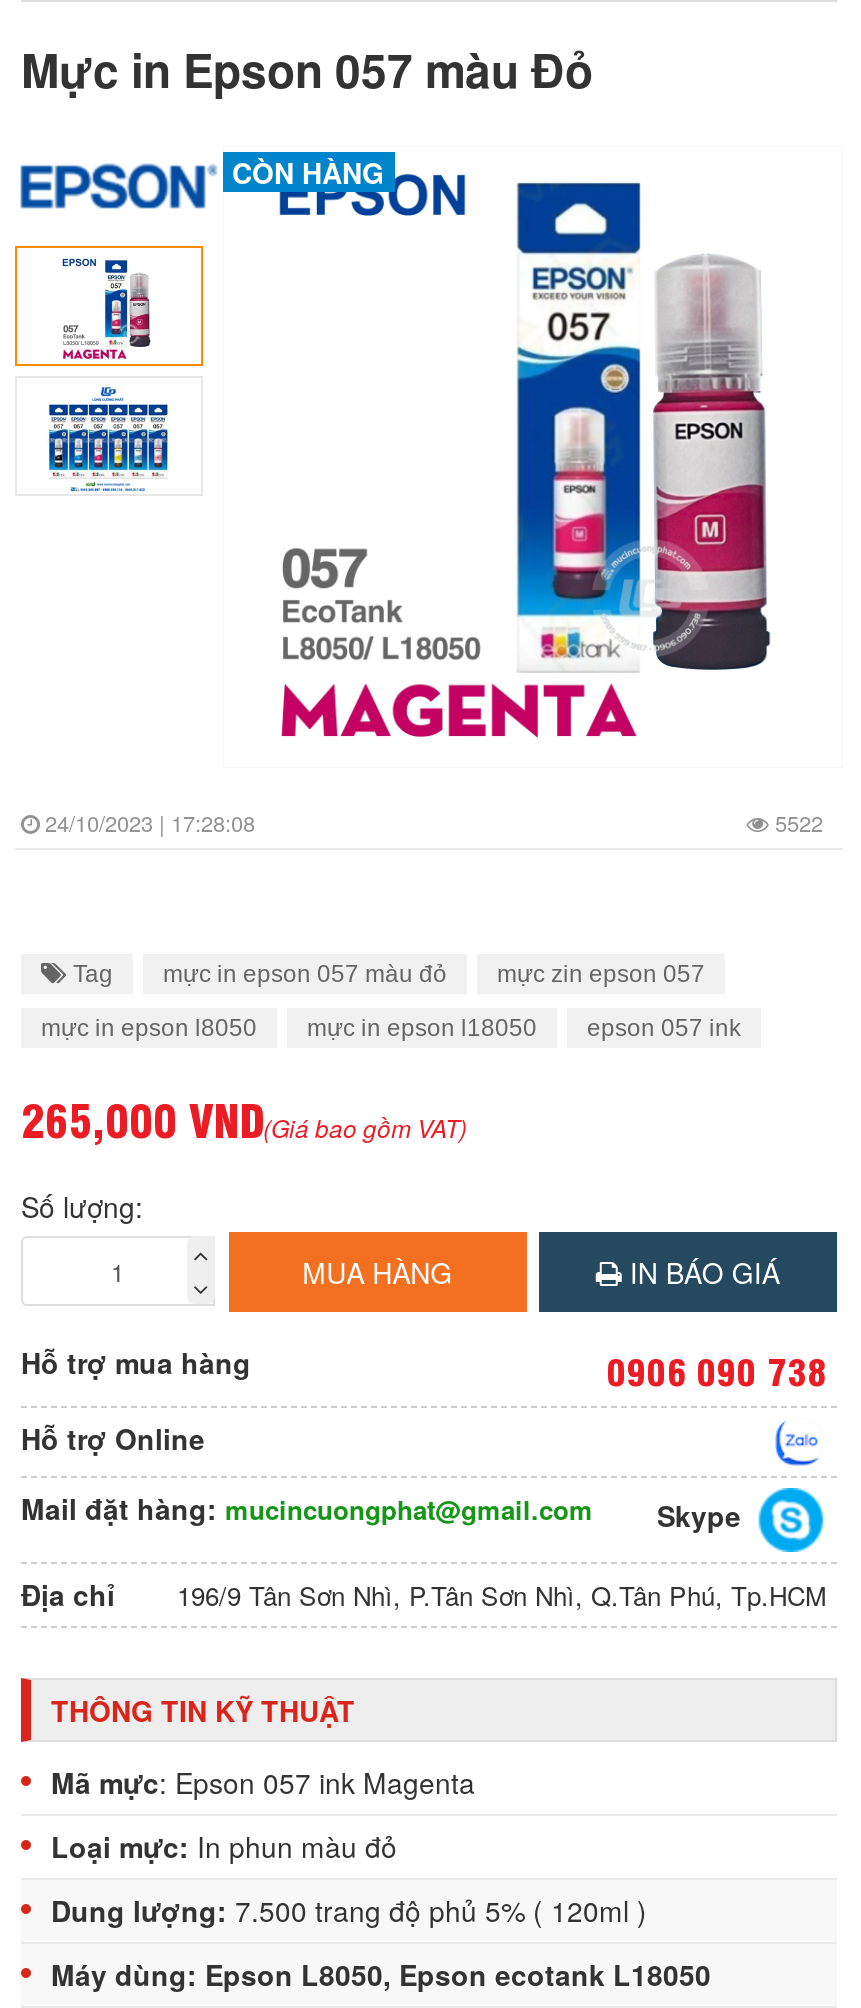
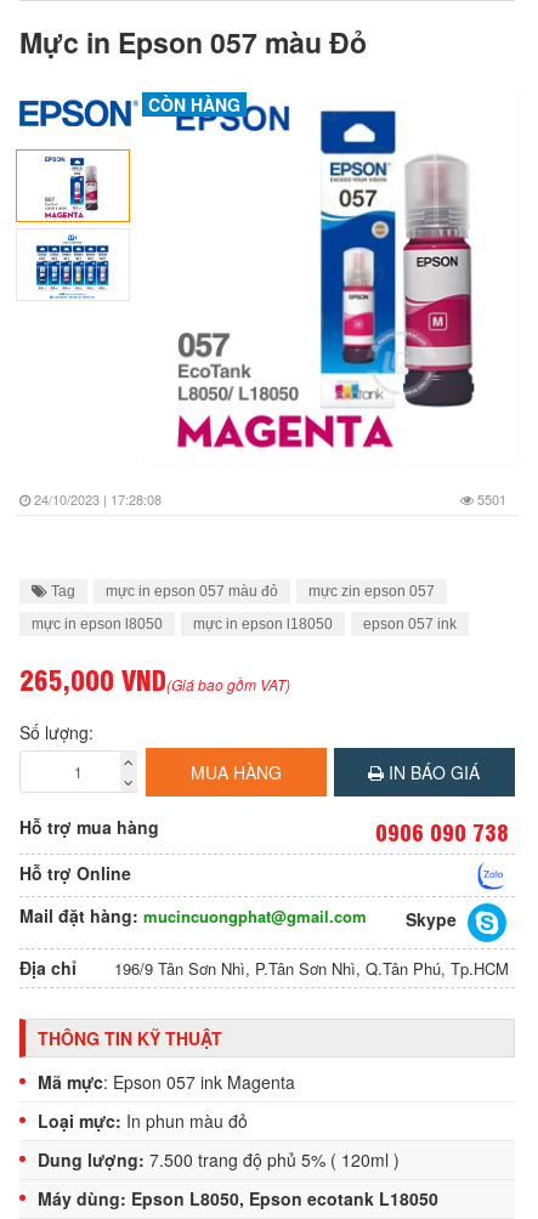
[769,805,823,837] 5522 -> [474,489,506,508] 5501

